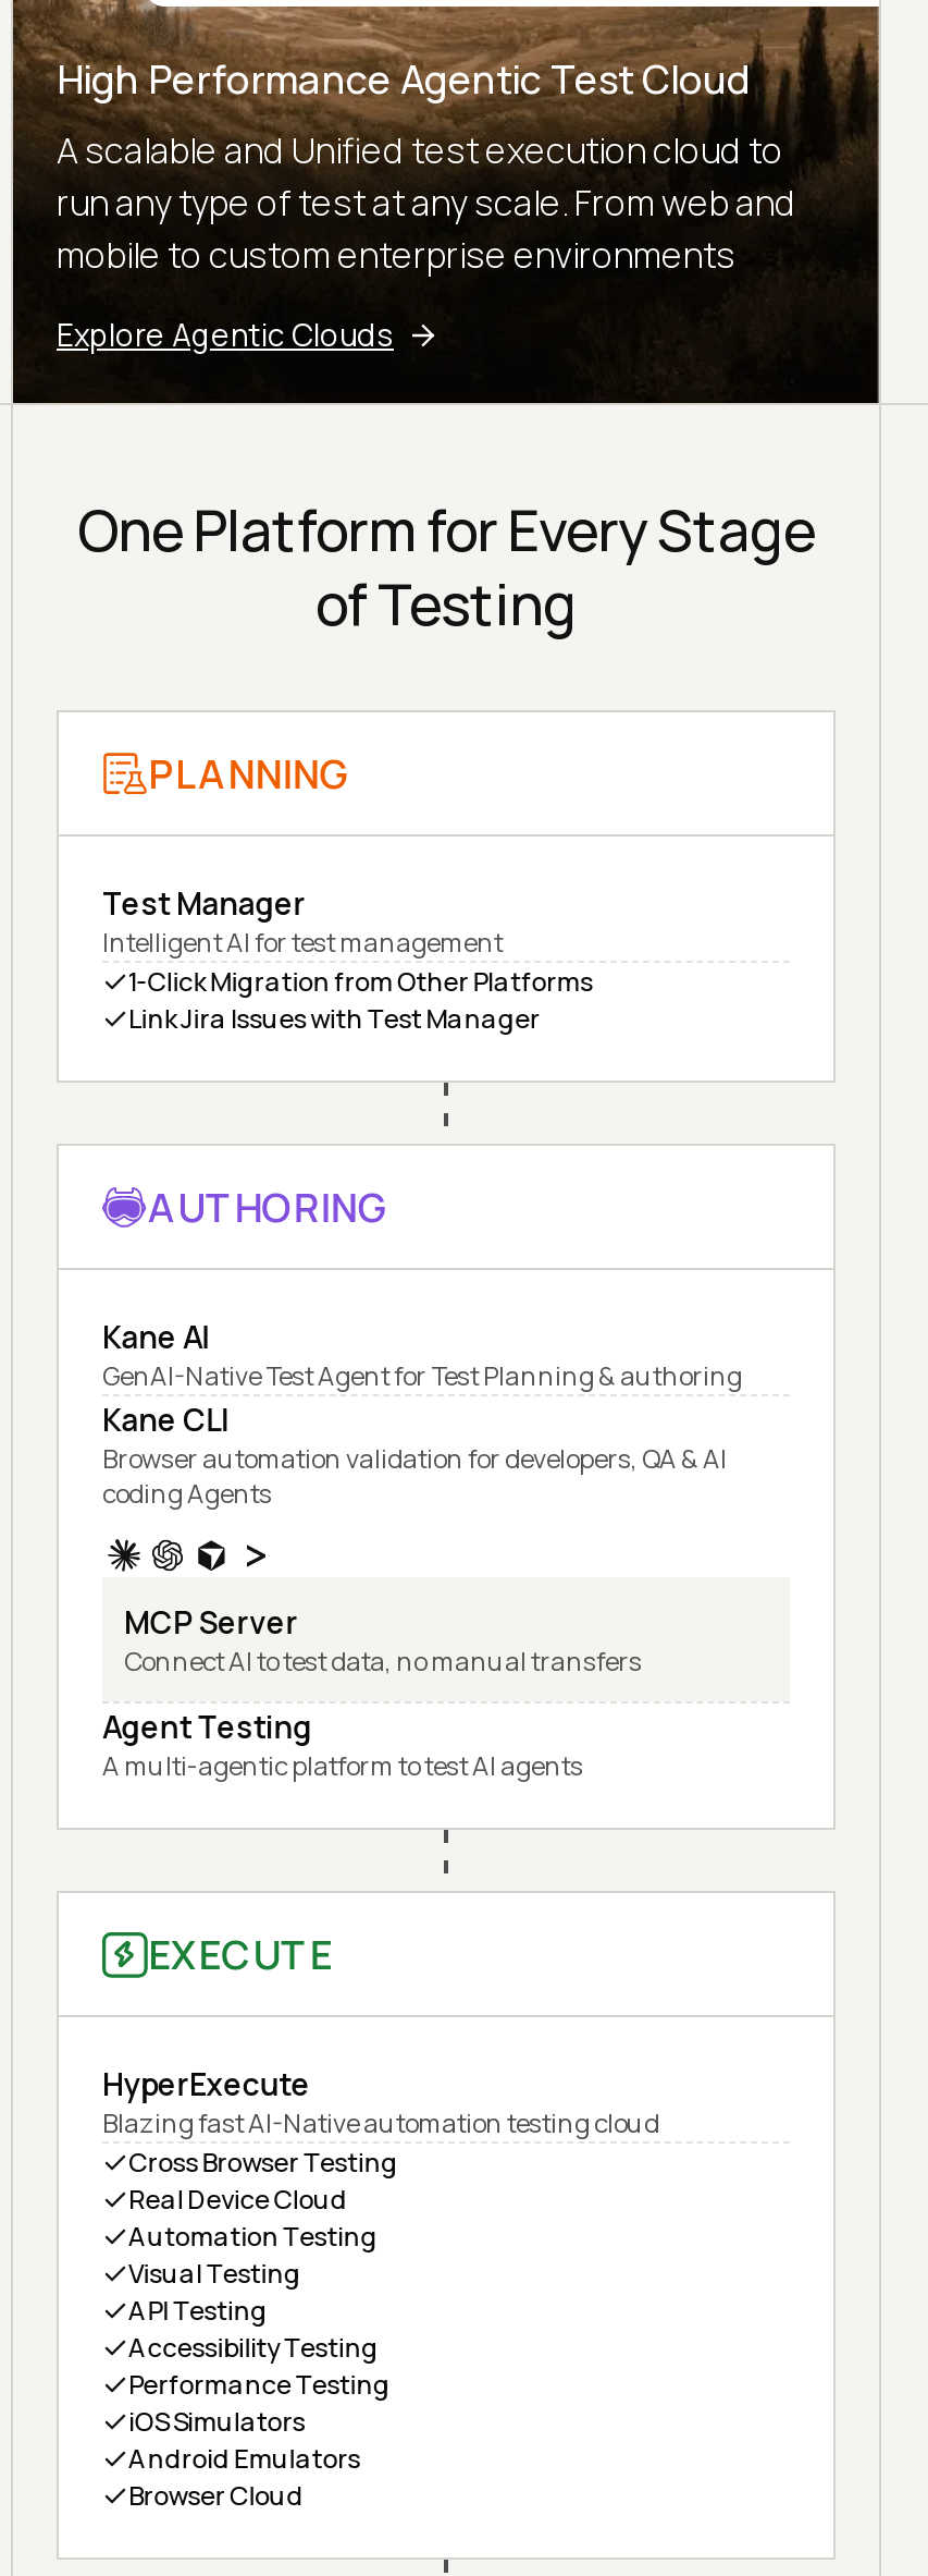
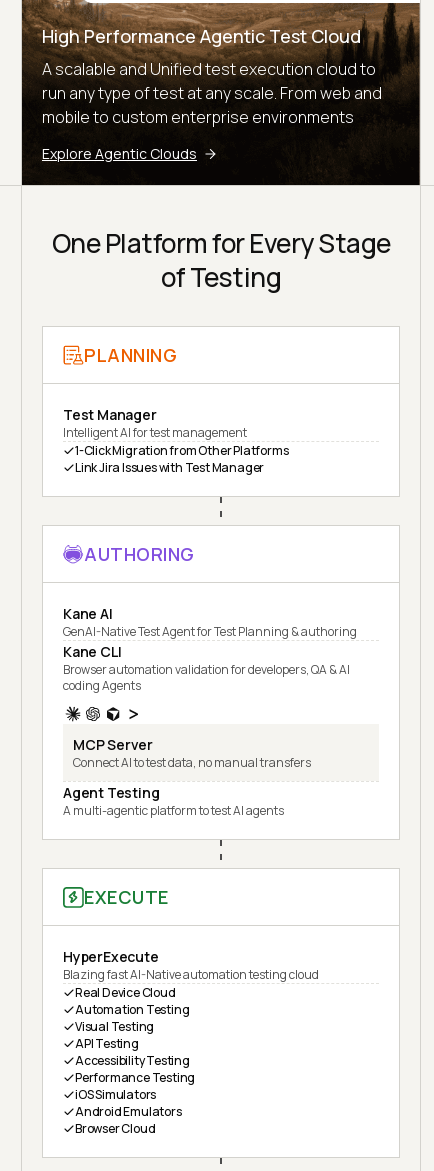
[128,2144,398,2181] Cross Browser Testing -> none

